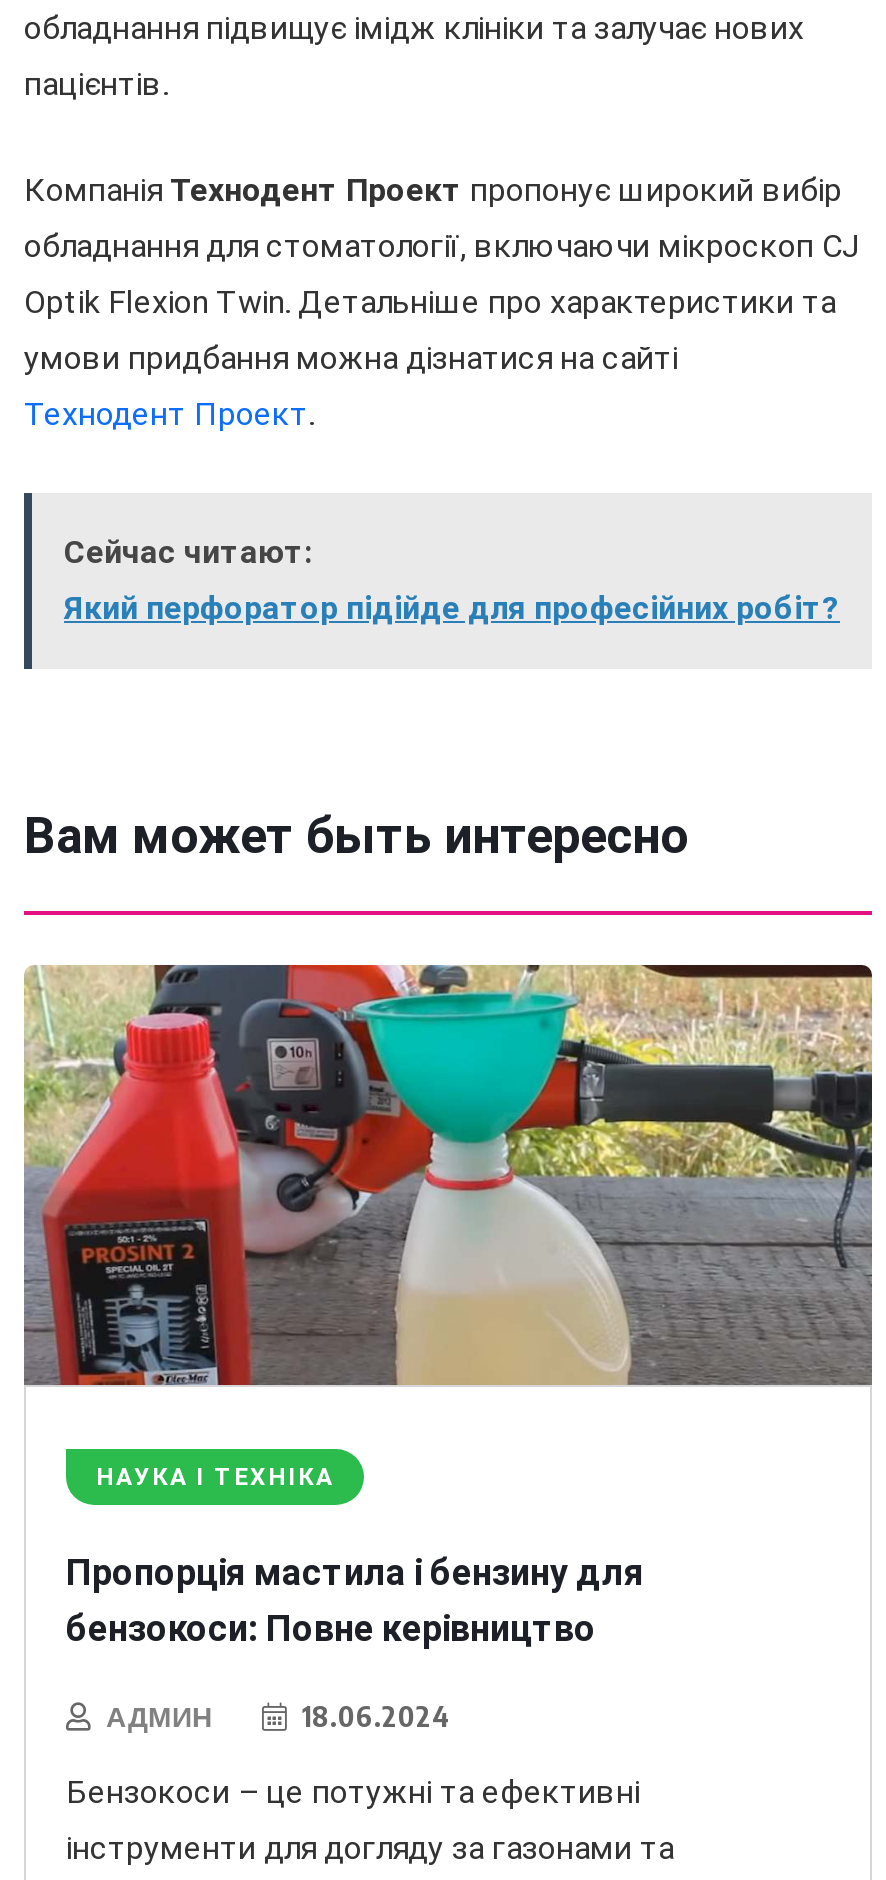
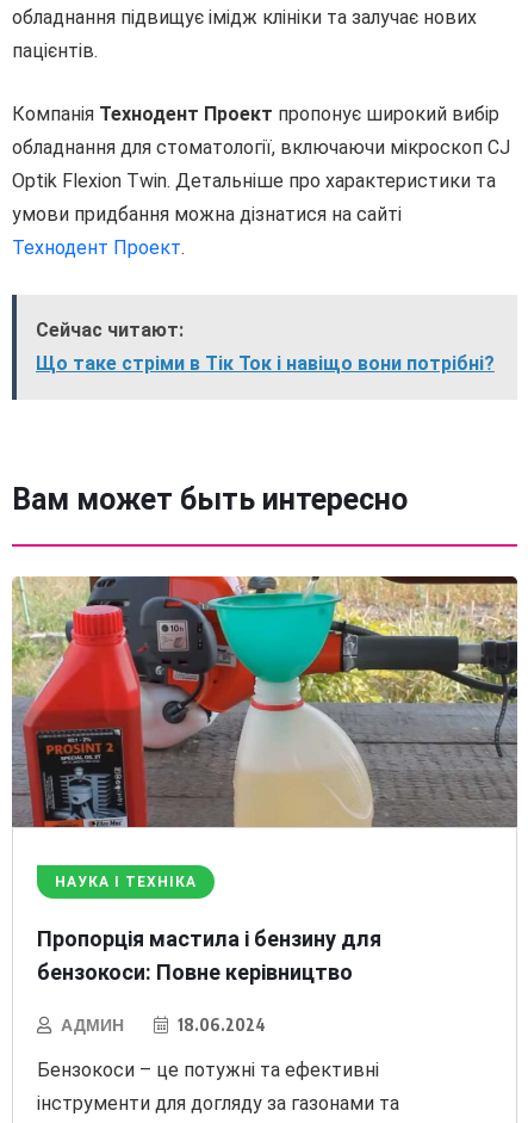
[64,590,840,628] Який перфоратор підійде для професійних робіт? -> [36,353,495,375] Що таке стріми в Тік Ток і навіщо вони потрібні?

